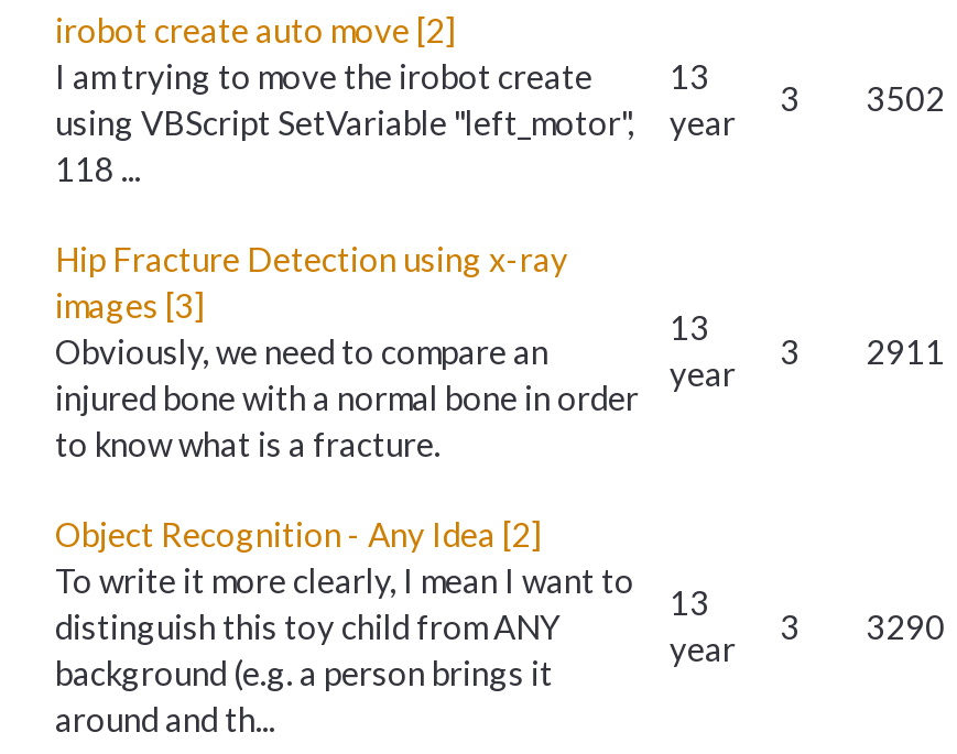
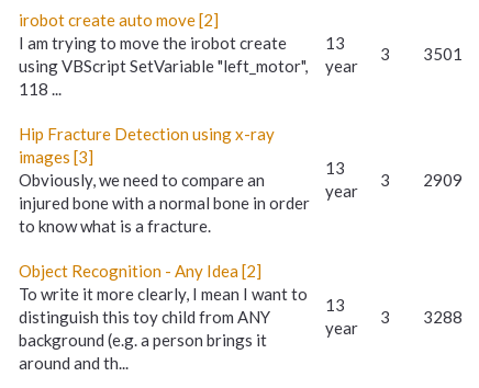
[780,78,945,118] 3 3502 -> [380,44,463,64] 3 3501
[780,331,945,371] 3 2911 -> [380,170,463,190] 3 2909
[780,607,945,646] 3 3290 -> [380,307,463,327] 3 3288

